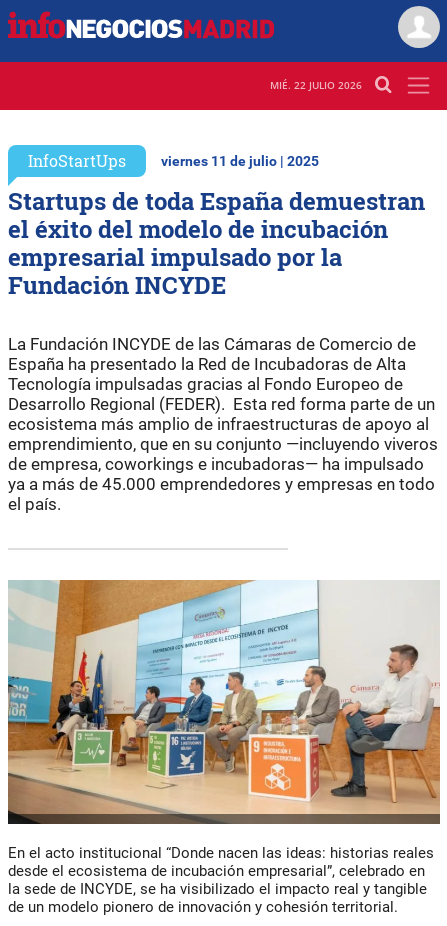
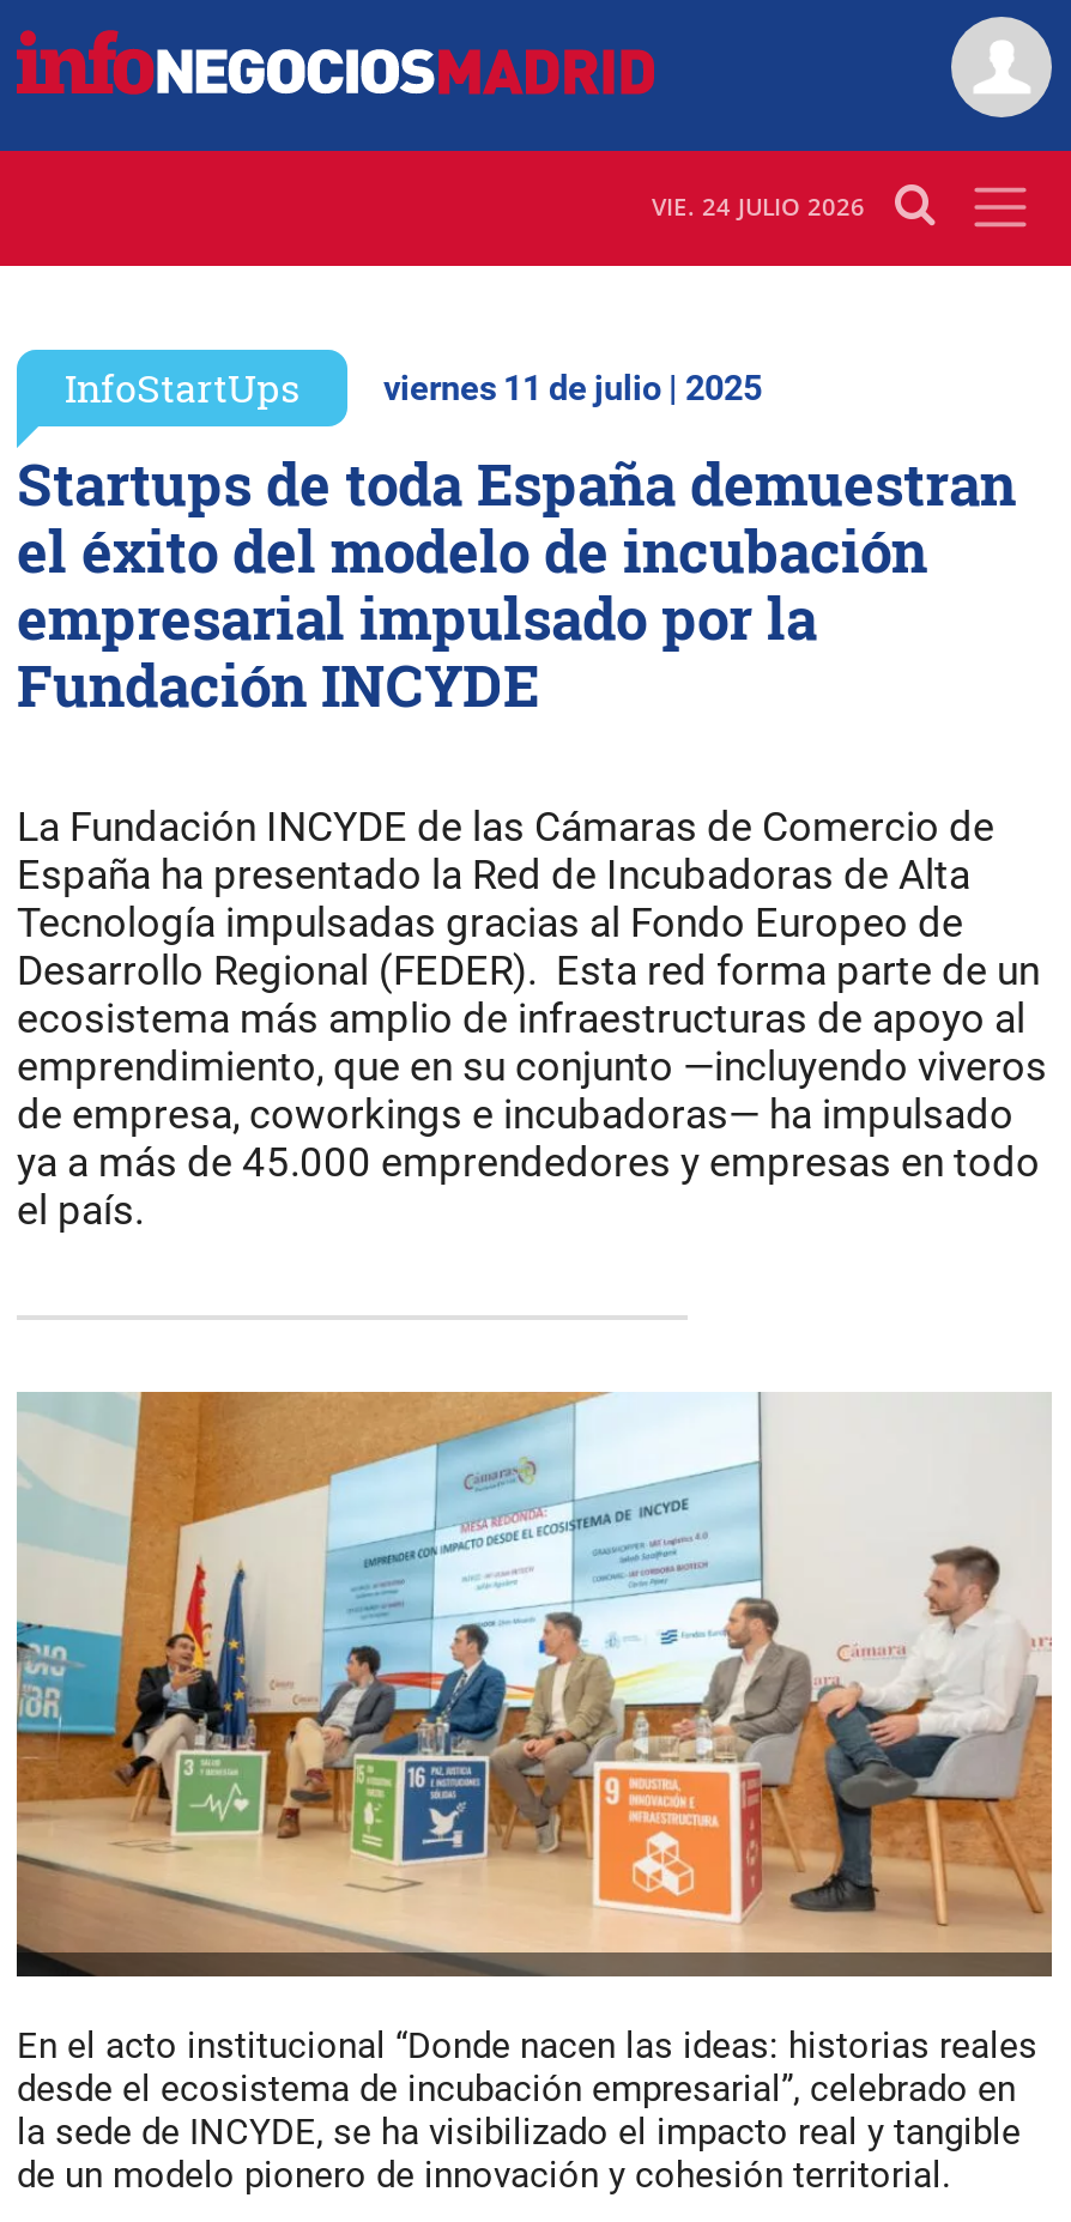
[270,78,362,92] MIÉ. 22 JULIO 2026 -> [652,190,865,224] VIE. 24 JULIO 2026

